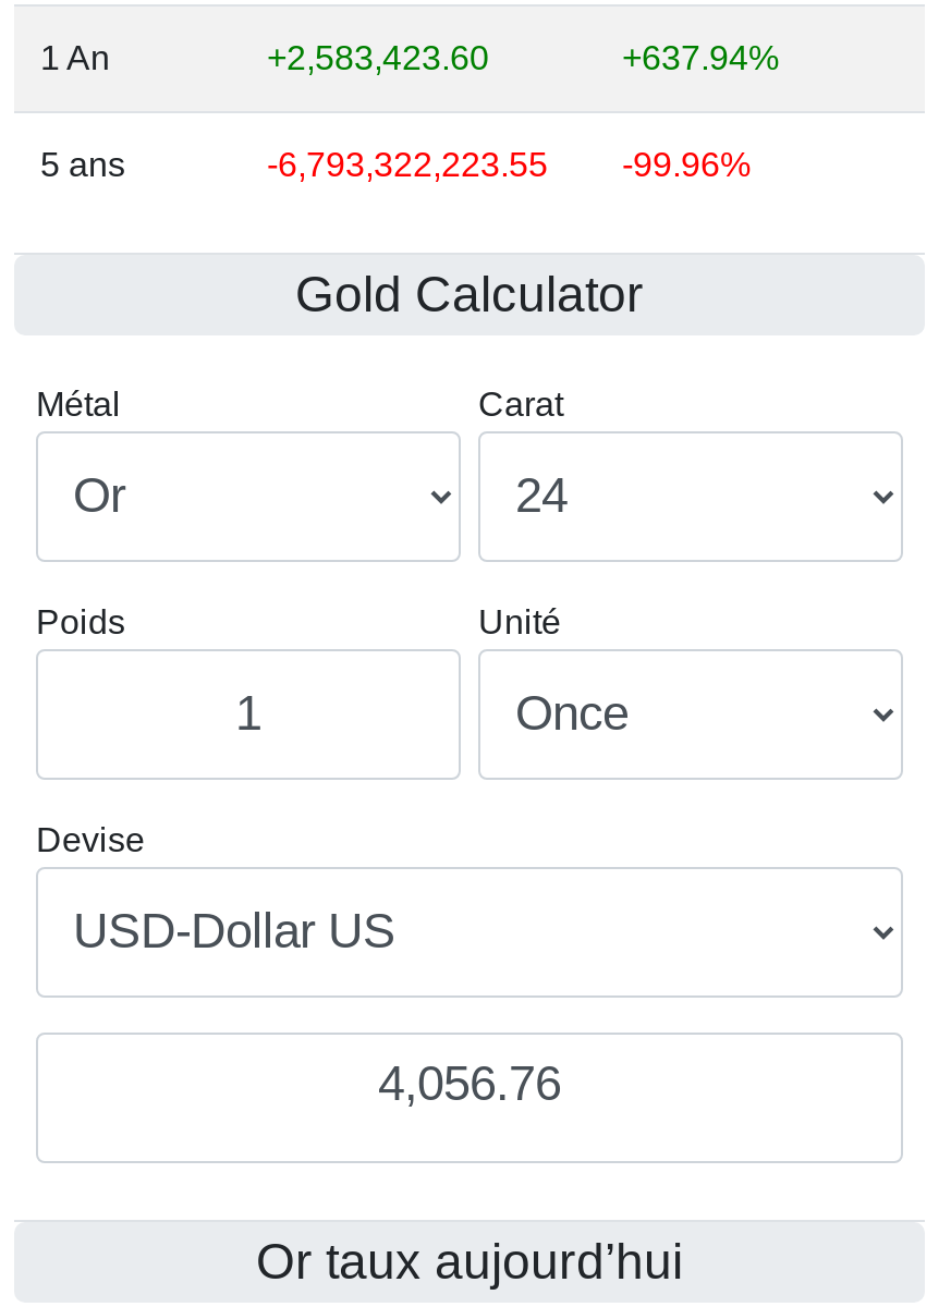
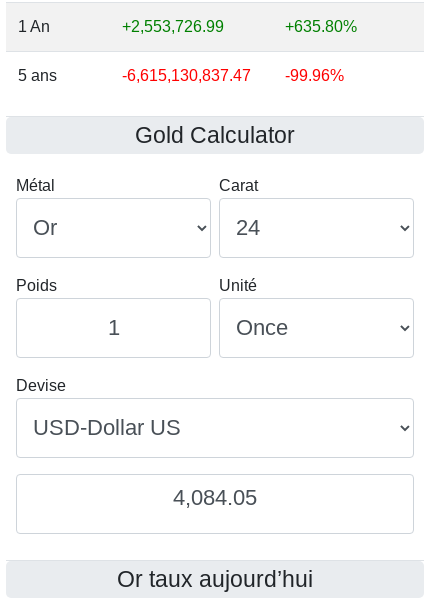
[267,39,489,76] +2,583,423.60 -> [122,18,224,35] +2,553,726.99
[622,39,779,76] +637.94% -> [285,18,357,35] +635.80%
[267,146,751,183] -6,793,322,223.55 -99.96% -> [122,67,344,84] -6,615,130,837.47 -99.96%
[378,1056,561,1111] 4,056.76 -> [173,485,257,510] 4,084.05

